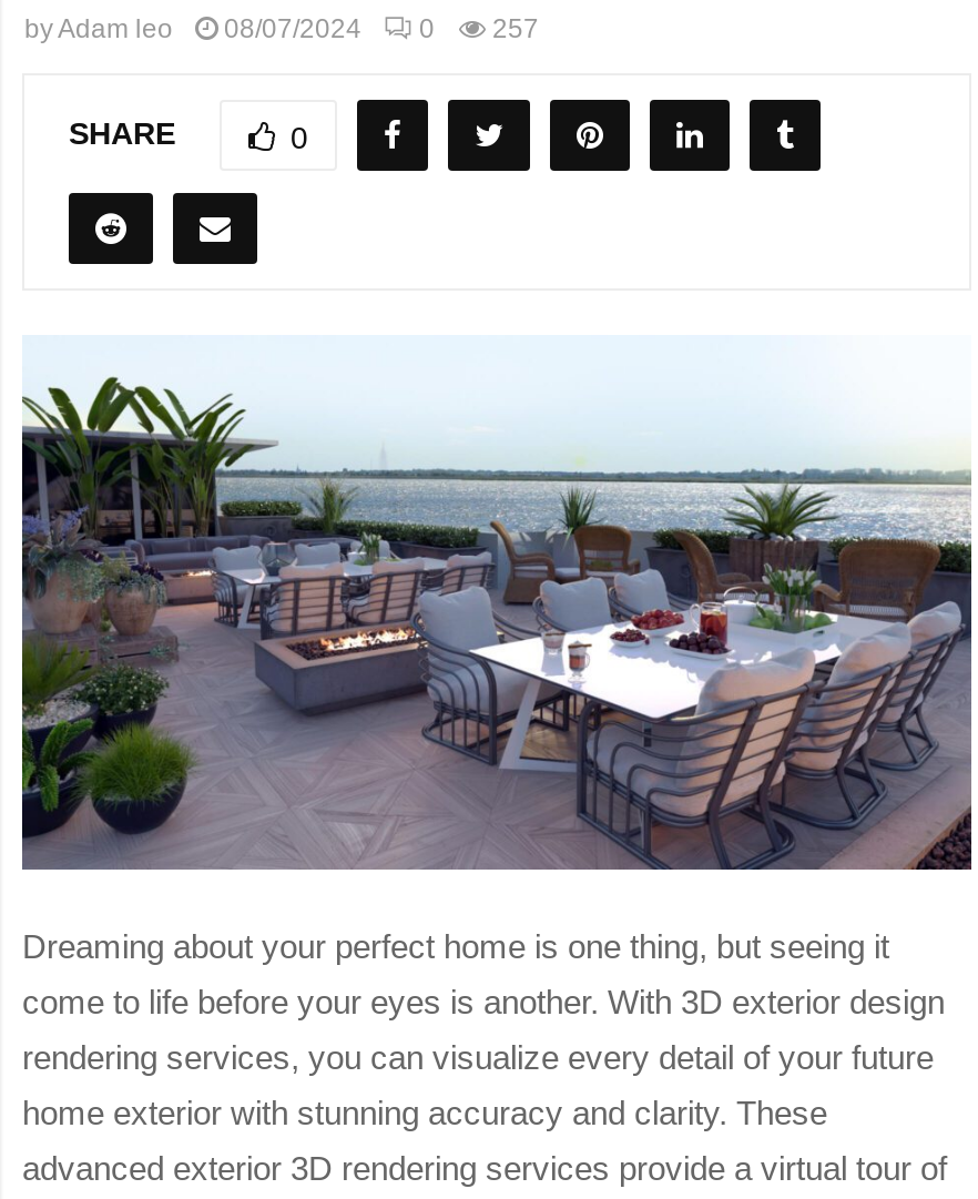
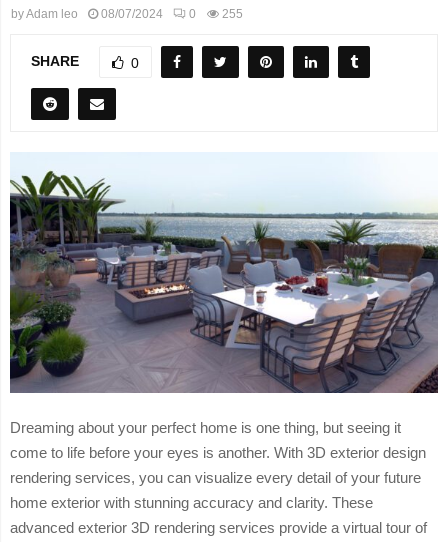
[24,13,539,44] byAdam leo 08/07/2024 0 257 -> [11,7,243,21] byAdam leo 08/07/2024 0 255

